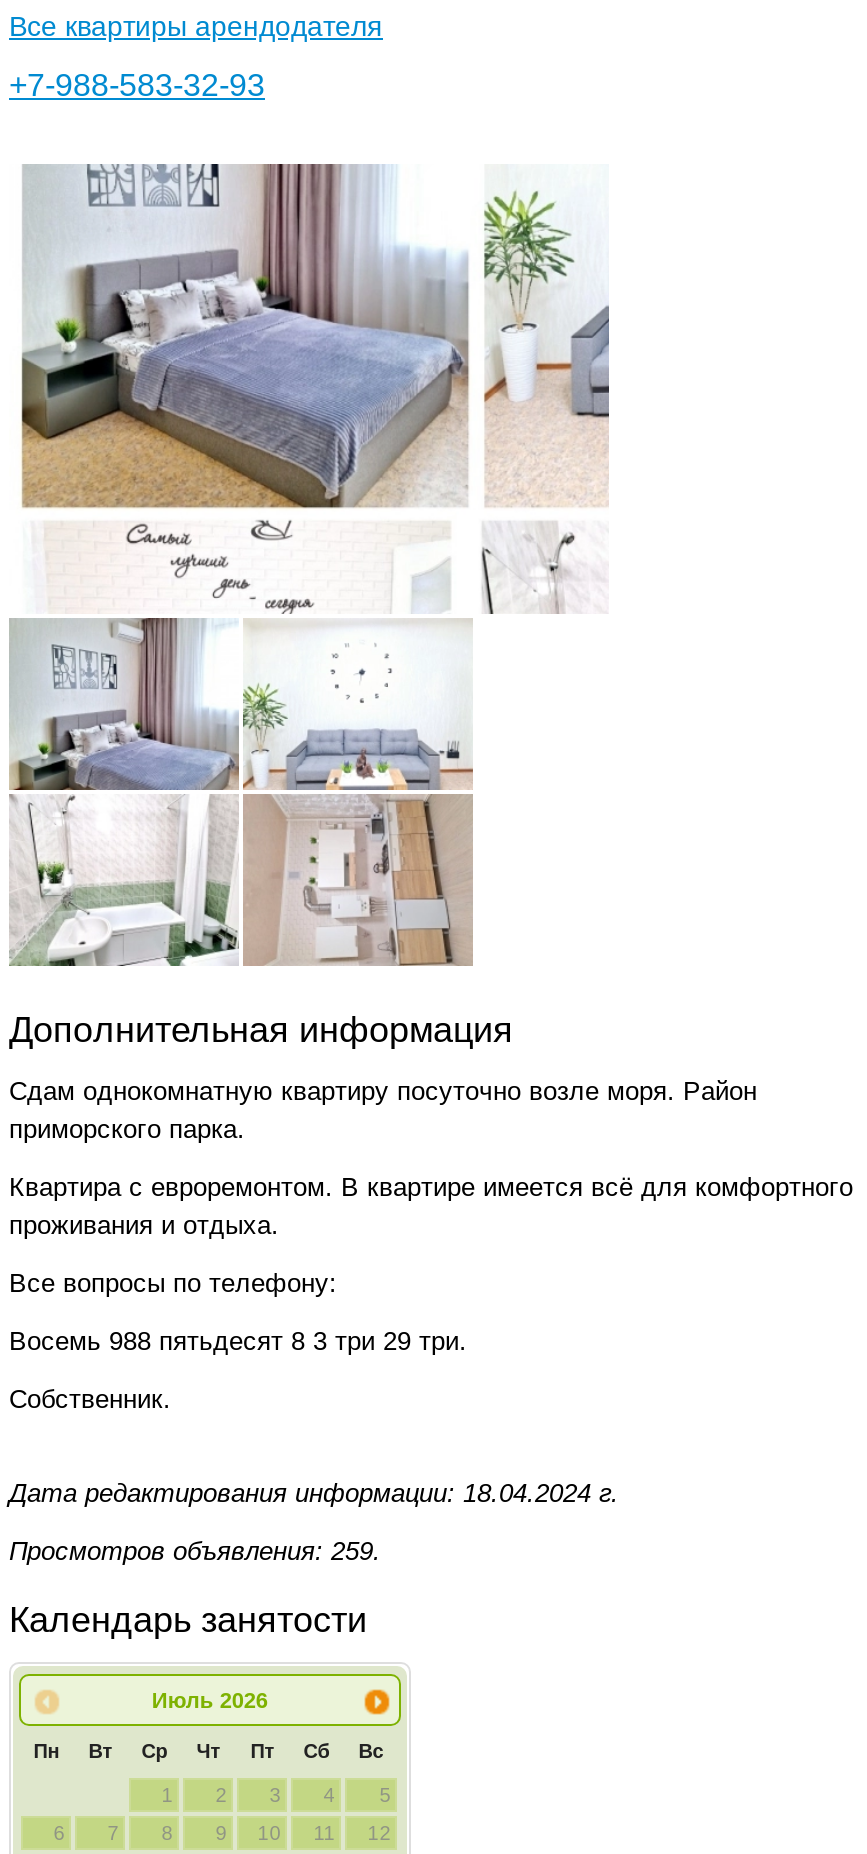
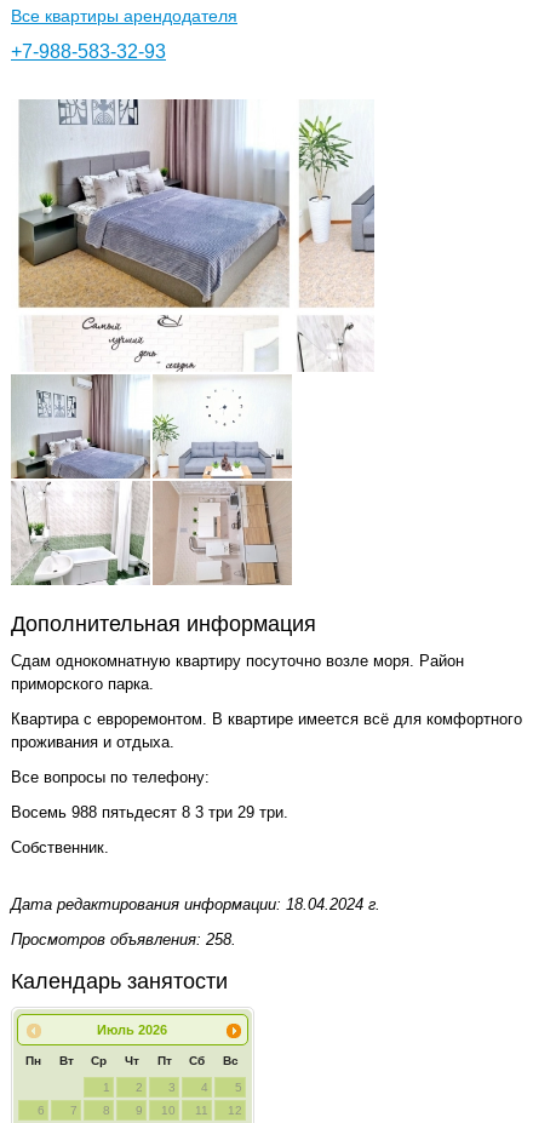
[9,1537,381,1567] Просмотров объявления: 259. -> [11,931,236,949] Просмотров объявления: 258.

